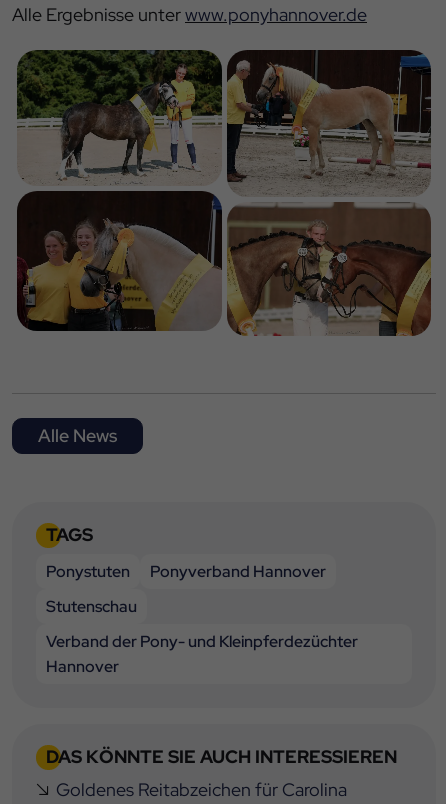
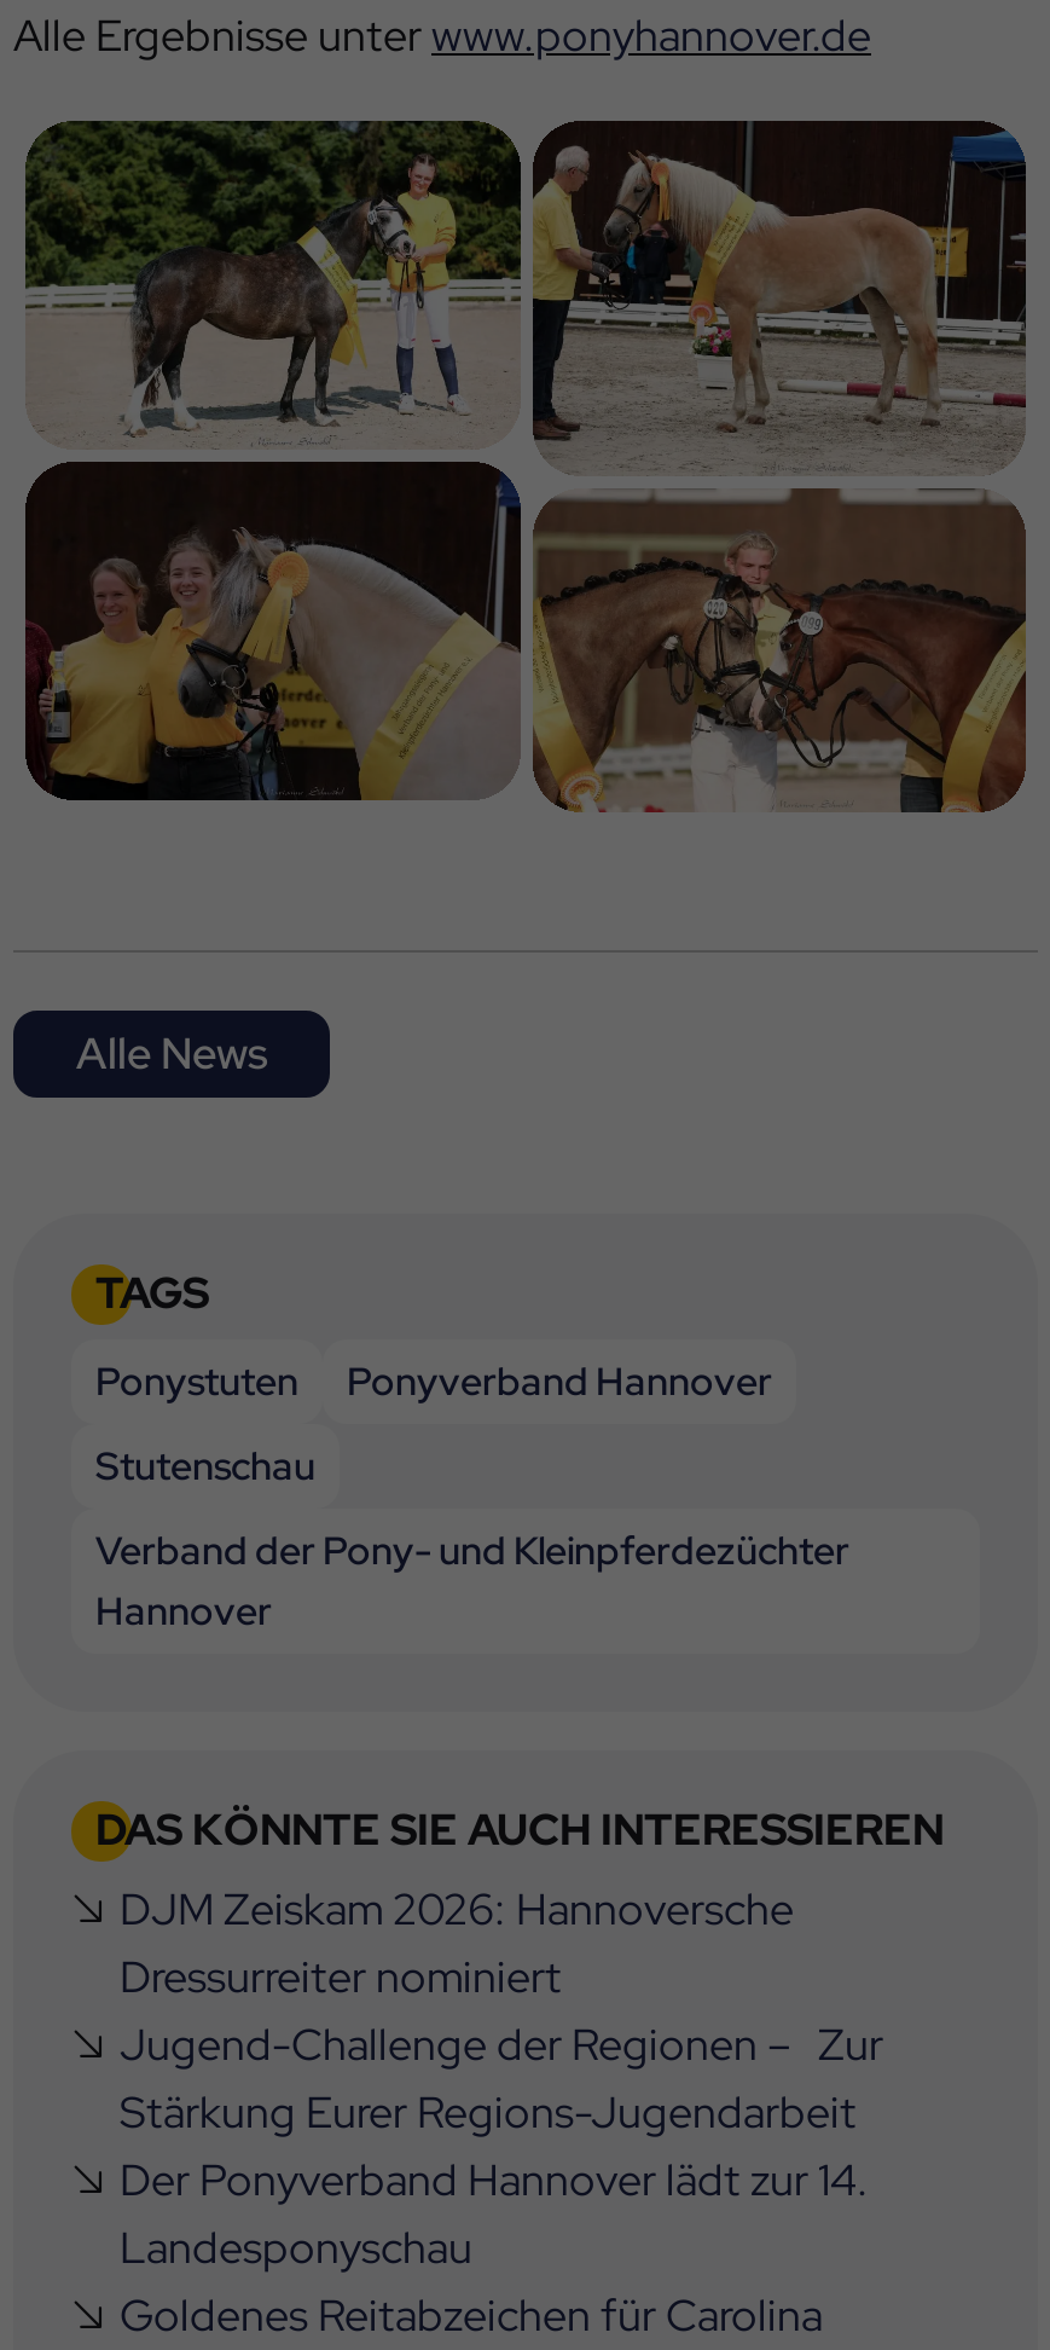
none -> [120,1882,883,2276] DJM Zeiskam 2026: Hannoversche | Dressurreiter nominiert | Jugend-Challenge der Regionen – Zur | Stärkung Eurer Regions-Jugendarbeit | Der Ponyverband Hannover lädt zur 14. | Landesponyschau

